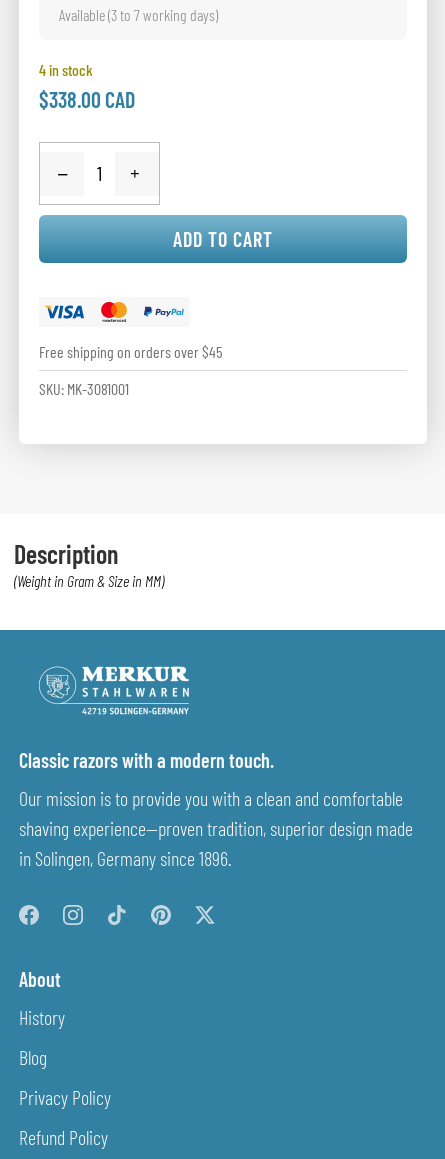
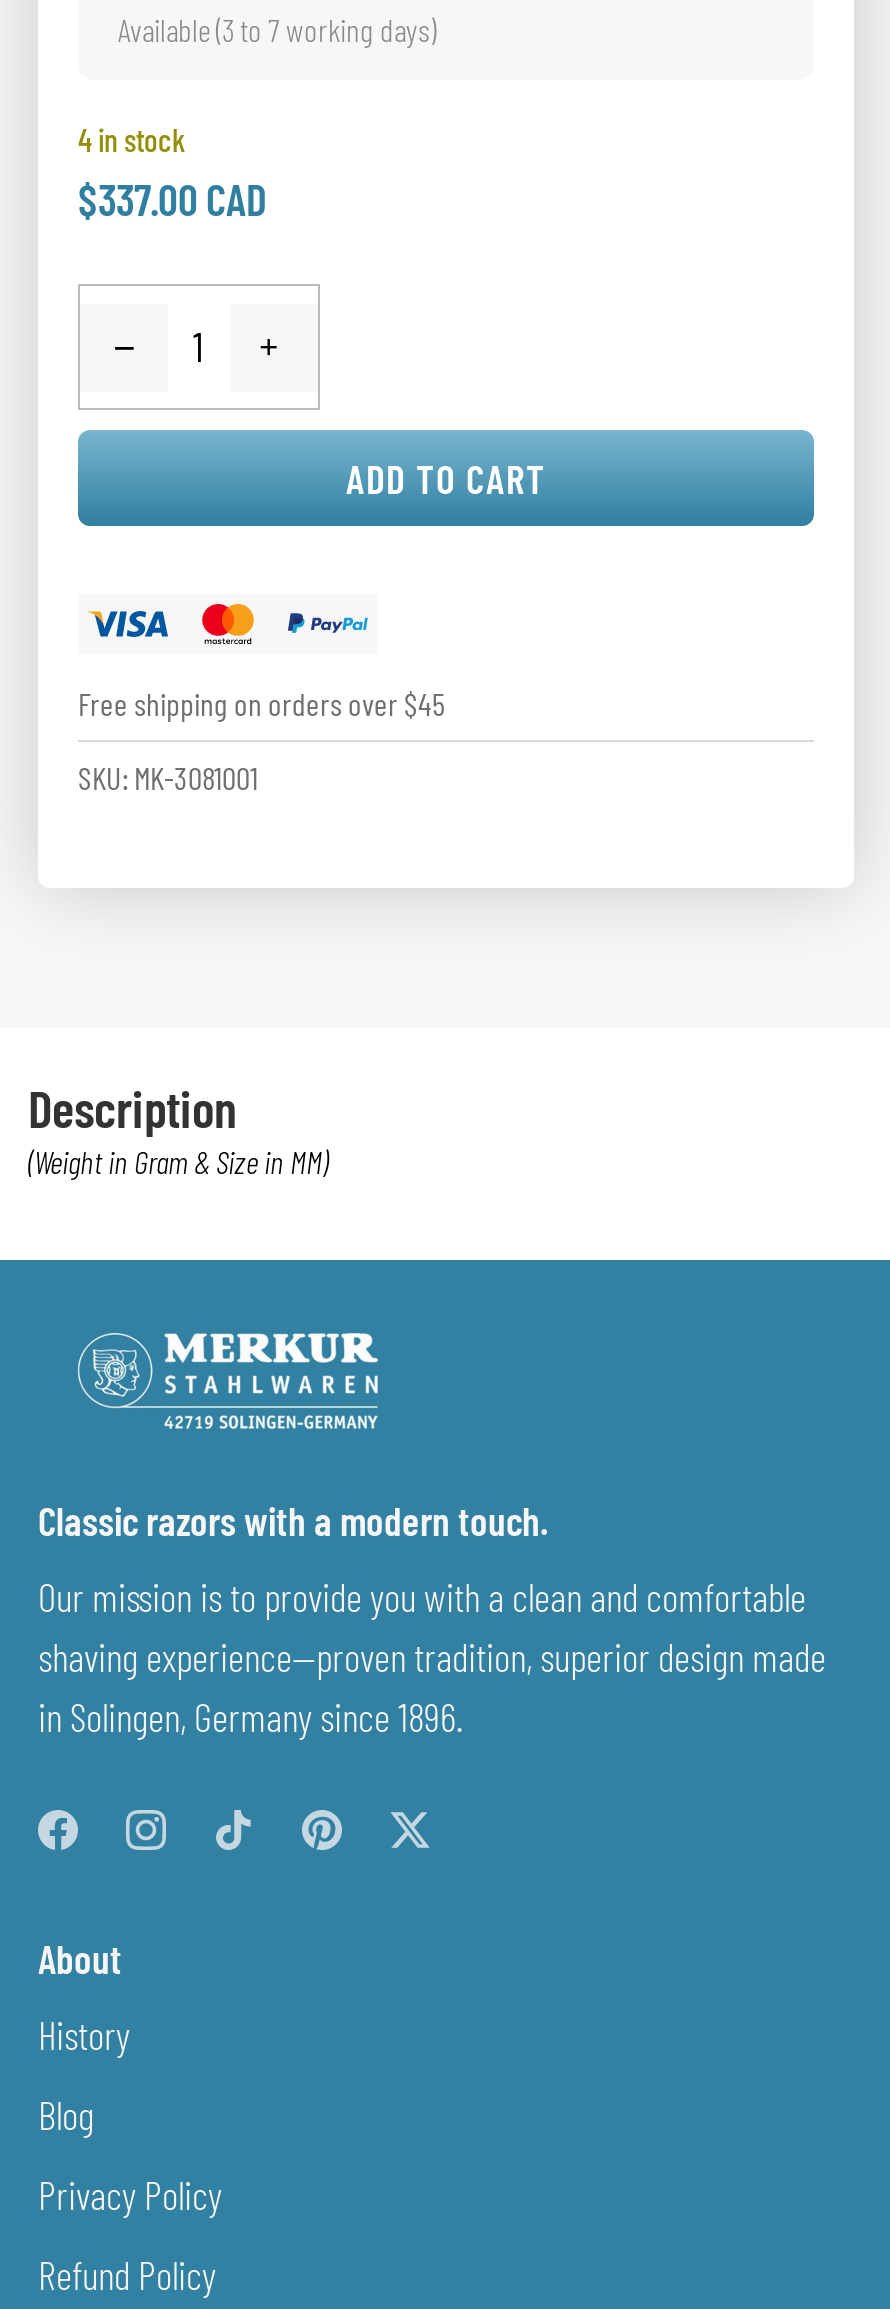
[39,86,135,112] $338.00 CAD -> [78,172,266,224] $337.00 CAD

